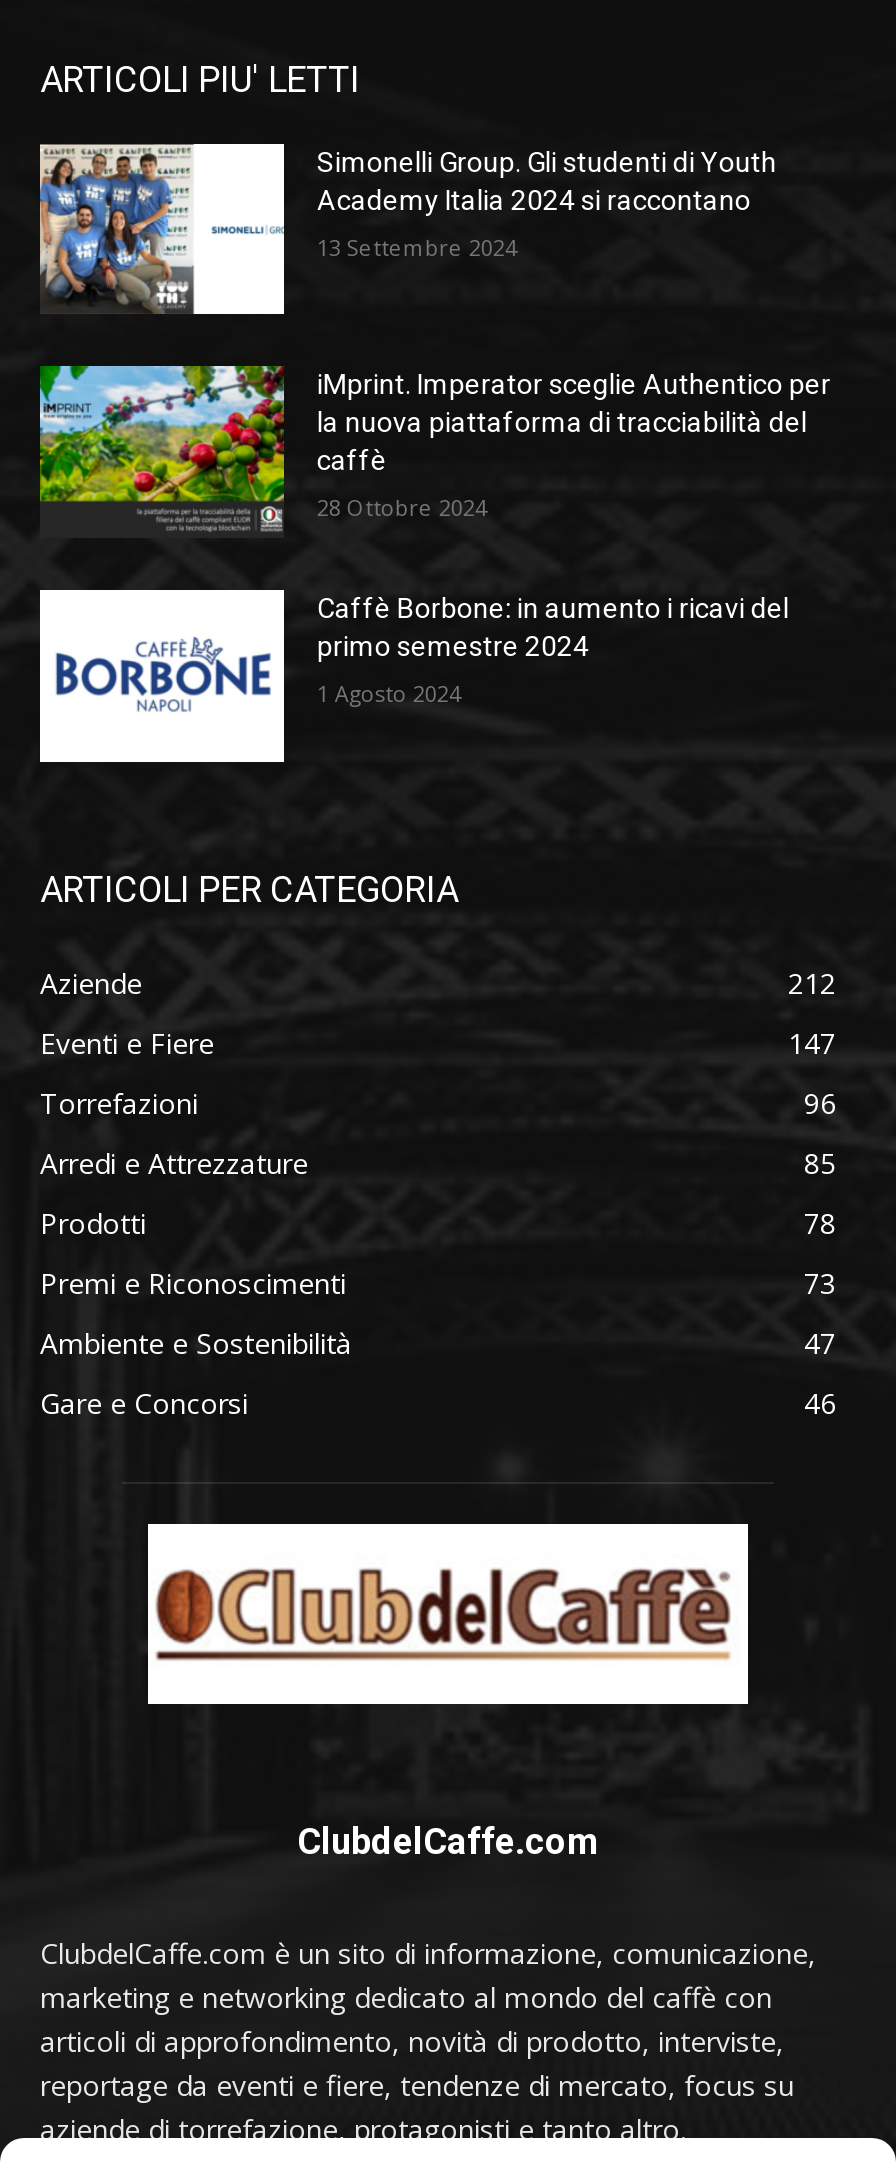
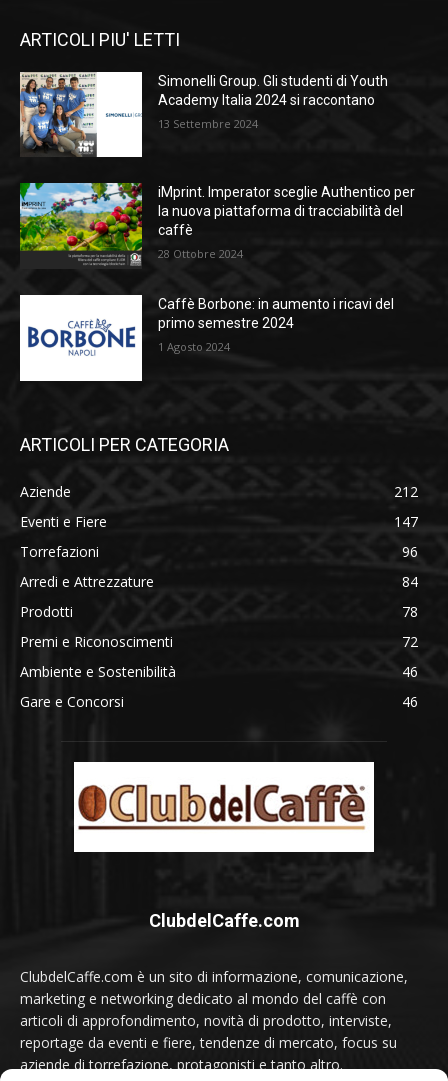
[804,1143,836,1181] 85 -> [402,572,418,591] 84
[804,1263,836,1301] 73 -> [402,632,418,651] 72
[804,1323,836,1361] 47 -> [402,662,418,681] 46

